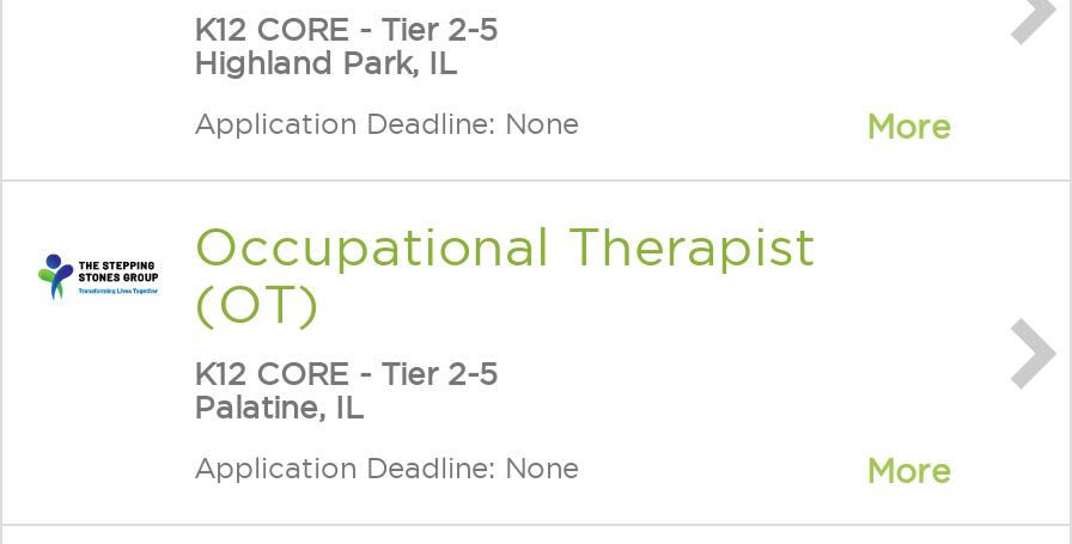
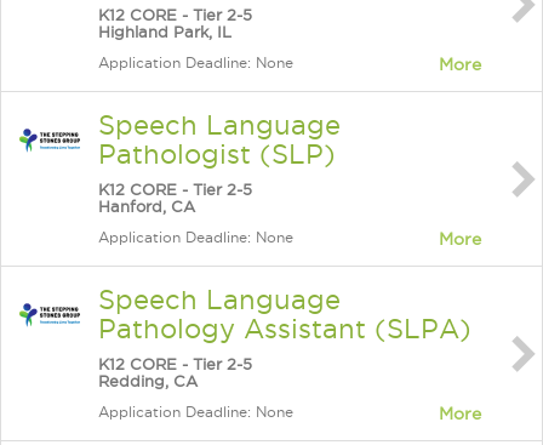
[194,218,816,332] Occupational Therapist | (OT) -> [98,110,341,169] Speech Language | Pathologist (SLP)
[194,390,364,423] Palatine, IL -> [98,198,481,389] Hanford, CA | Application Deadline: None | More | Speech Language | Pathology Assistant (SLPA) | K12 CORE - Tier 2-5 | Redding, CA

